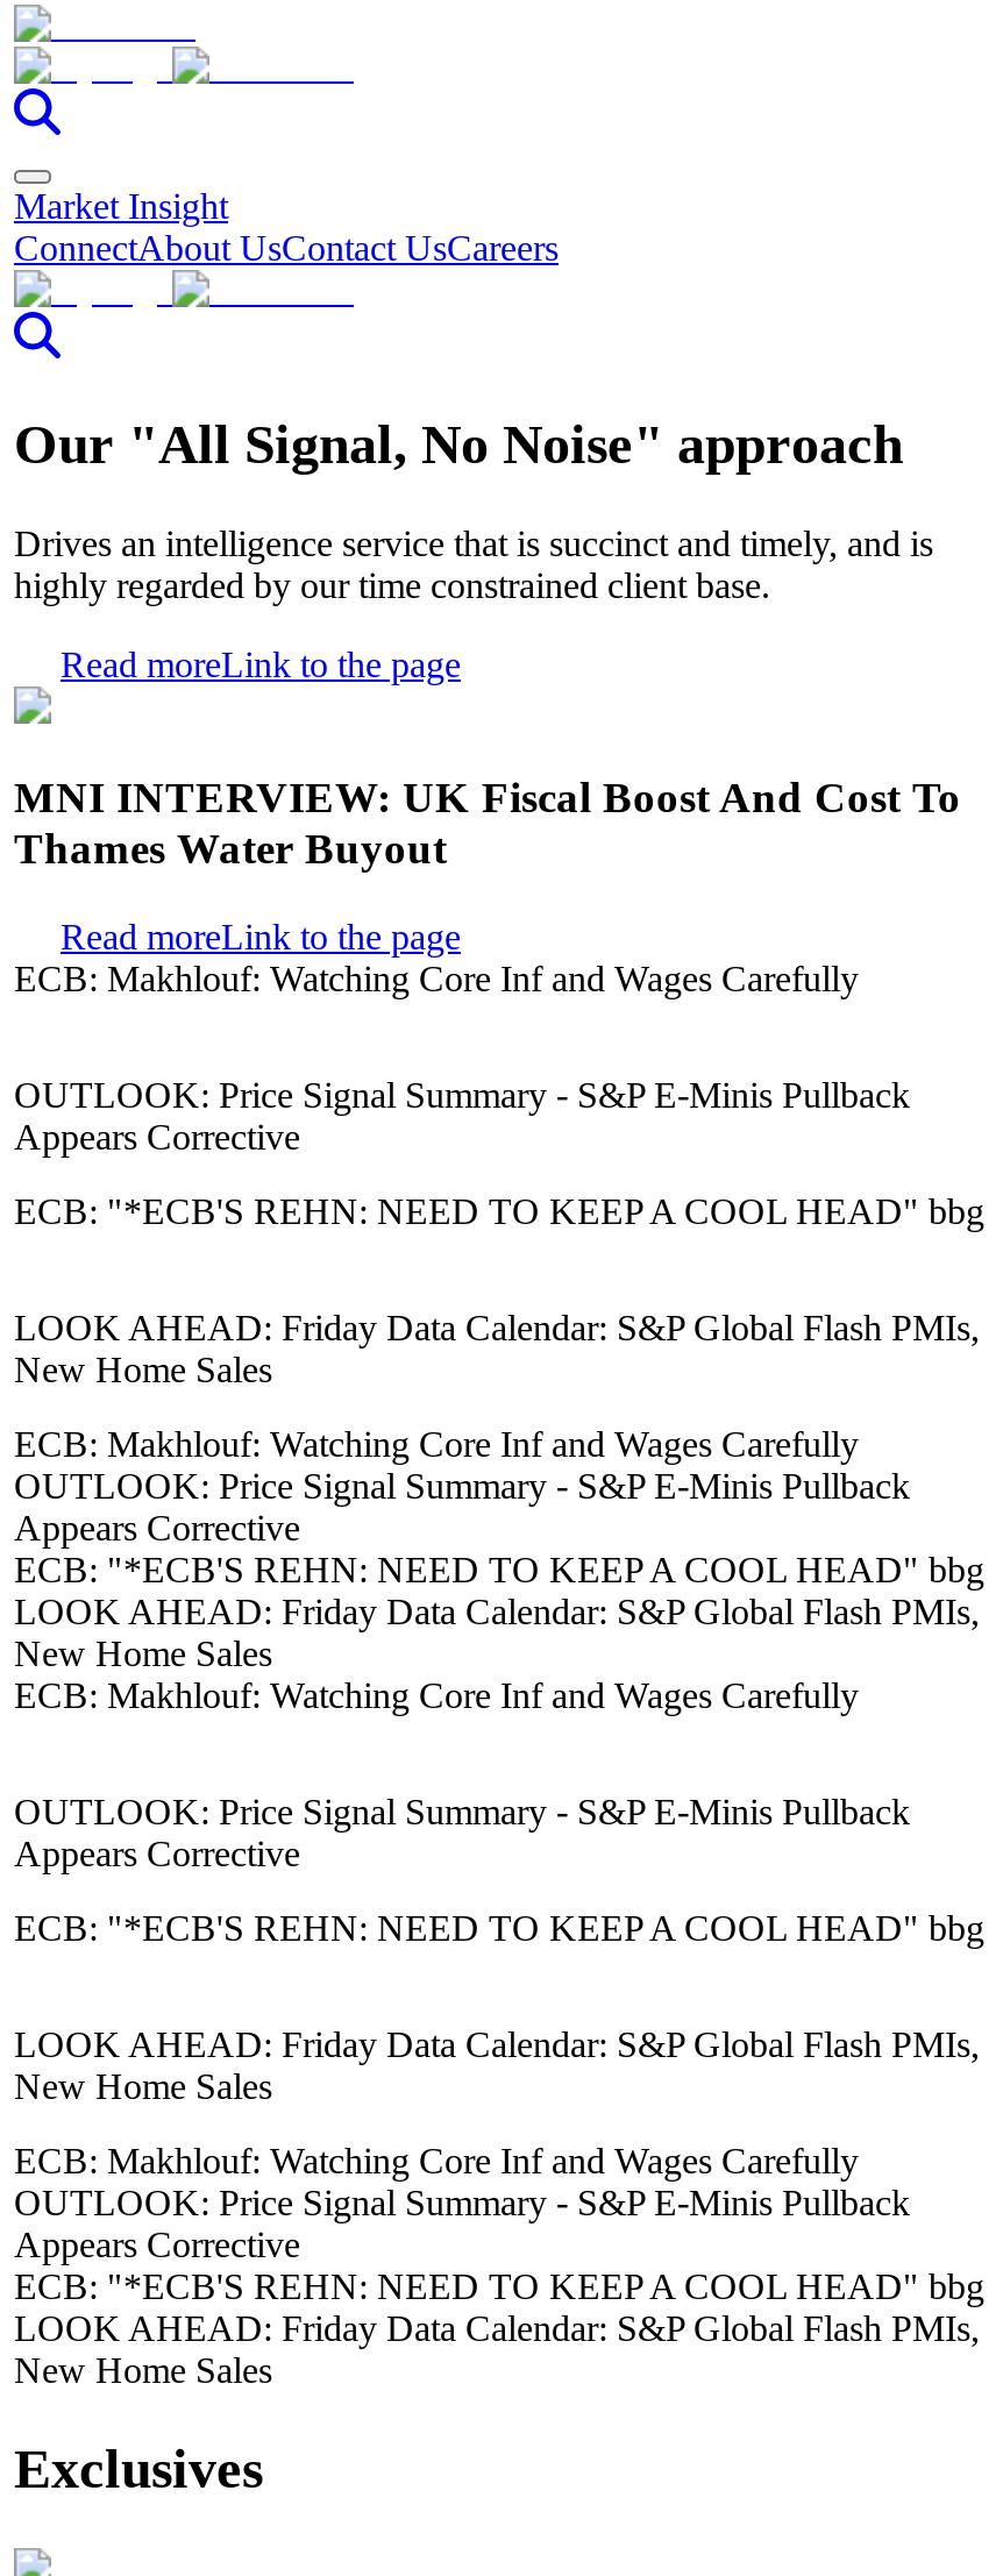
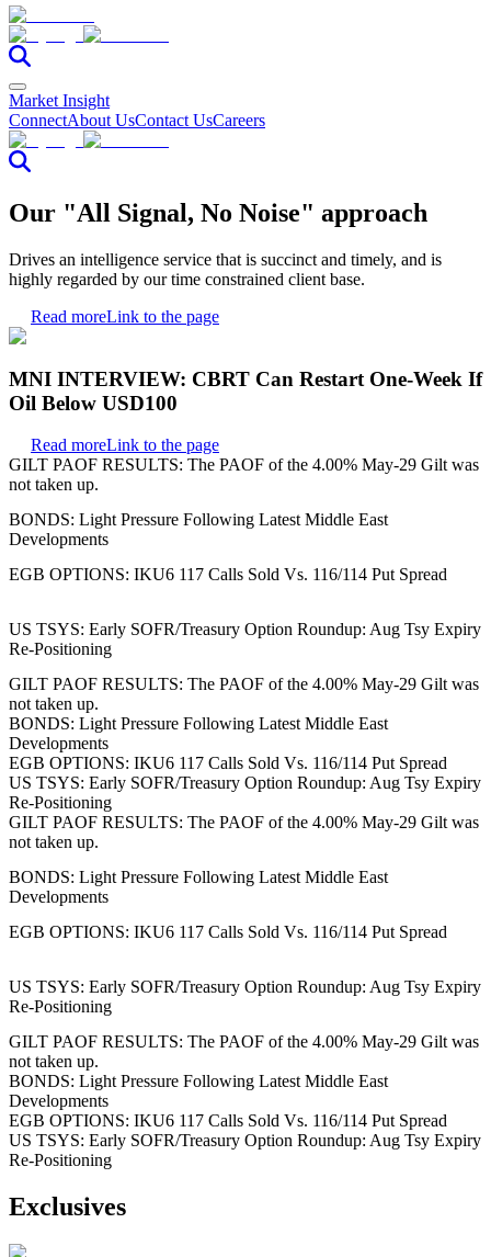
[14,771,961,871] MNI INTERVIEW: UK Fiscal Boost And Cost To | Thames Water Buyout -> [9,367,482,414] MNI INTERVIEW: CBRT Can Restart One-Week If | Oil Below USD100
[14,959,859,999] ECB: Makhlouf: Watching Core Inf and Wages Carefully -> [9,455,479,494] GILT PAOF RESULTS: The PAOF of the 4.00% May-29 Gilt was | not taken up.
[14,1076,910,1157] OUTLOOK: Price Signal Summary - S&P E-Minis Pullback | Appears Corrective -> [9,510,388,549] BONDS: Light Pressure Following Latest Middle East | Developments
[14,1192,984,1231] ECB: "*ECB'S REHN: NEED TO KEEP A COOL HEAD" bbg -> [9,565,447,584] EGB OPTIONS: IKU6 117 Calls Sold Vs. 116/114 Put Spread
[14,1308,980,1390] LOOK AHEAD: Friday Data Calendar: S&P Global Flash PMIs, | New Home Sales -> [9,620,481,658] US TSYS: Early SOFR/Treasury Option Roundup: Aug Tsy Expiry | Re-Positioning
[14,1425,984,1715] ECB: Makhlouf: Watching Core Inf and Wages Carefully | OUTLOOK: Price Signal Summary - S&P E-Minis Pullback | Appears Corrective | ECB: "*ECB'S REHN: NEED TO KEEP A COOL HEAD" bbg | LOOK AHEAD: Friday Data Calendar: S&P Global Flash PMIs, | New Home Sales | ECB: Makhlouf: Watching Core Inf and Wages Carefully -> [9,675,481,851] GILT PAOF RESULTS: The PAOF of the 4.00% May-29 Gilt was | not taken up. | BONDS: Light Pressure Following Latest Middle East | Developments | EGB OPTIONS: IKU6 117 Calls Sold Vs. 116/114 Put Spread | US TSYS: Early SOFR/Treasury Option Roundup: Aug Tsy Expiry | Re-Positioning | GILT PAOF RESULTS: The PAOF of the 4.00% May-29 Gilt was | not taken up.
[14,1792,910,1874] OUTLOOK: Price Signal Summary - S&P E-Minis Pullback | Appears Corrective -> [9,868,388,906] BONDS: Light Pressure Following Latest Middle East | Developments
[14,1909,984,1948] ECB: "*ECB'S REHN: NEED TO KEEP A COOL HEAD" bbg -> [9,923,447,941] EGB OPTIONS: IKU6 117 Calls Sold Vs. 116/114 Put Spread
[14,2025,980,2106] LOOK AHEAD: Friday Data Calendar: S&P Global Flash PMIs, | New Home Sales -> [9,978,481,1016] US TSYS: Early SOFR/Treasury Option Roundup: Aug Tsy Expiry | Re-Positioning
[14,2141,984,2390] ECB: Makhlouf: Watching Core Inf and Wages Carefully | OUTLOOK: Price Signal Summary - S&P E-Minis Pullback | Appears Corrective | ECB: "*ECB'S REHN: NEED TO KEEP A COOL HEAD" bbg | LOOK AHEAD: Friday Data Calendar: S&P Global Flash PMIs, | New Home Sales -> [9,1032,481,1169] GILT PAOF RESULTS: The PAOF of the 4.00% May-29 Gilt was | not taken up. | BONDS: Light Pressure Following Latest Middle East | Developments | EGB OPTIONS: IKU6 117 Calls Sold Vs. 116/114 Put Spread | US TSYS: Early SOFR/Treasury Option Roundup: Aug Tsy Expiry | Re-Positioning

